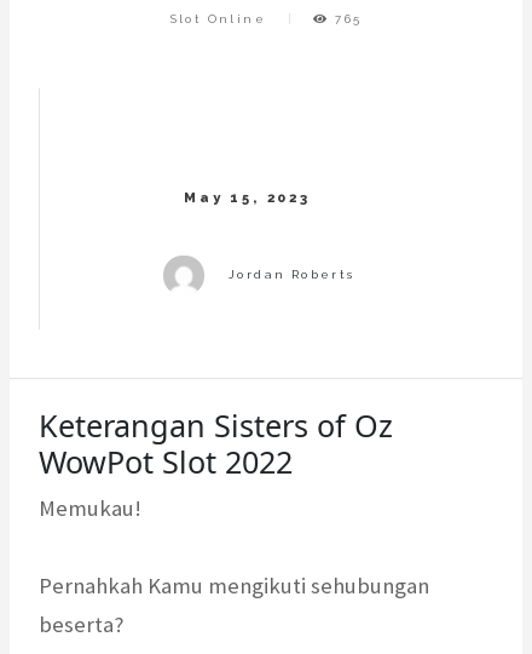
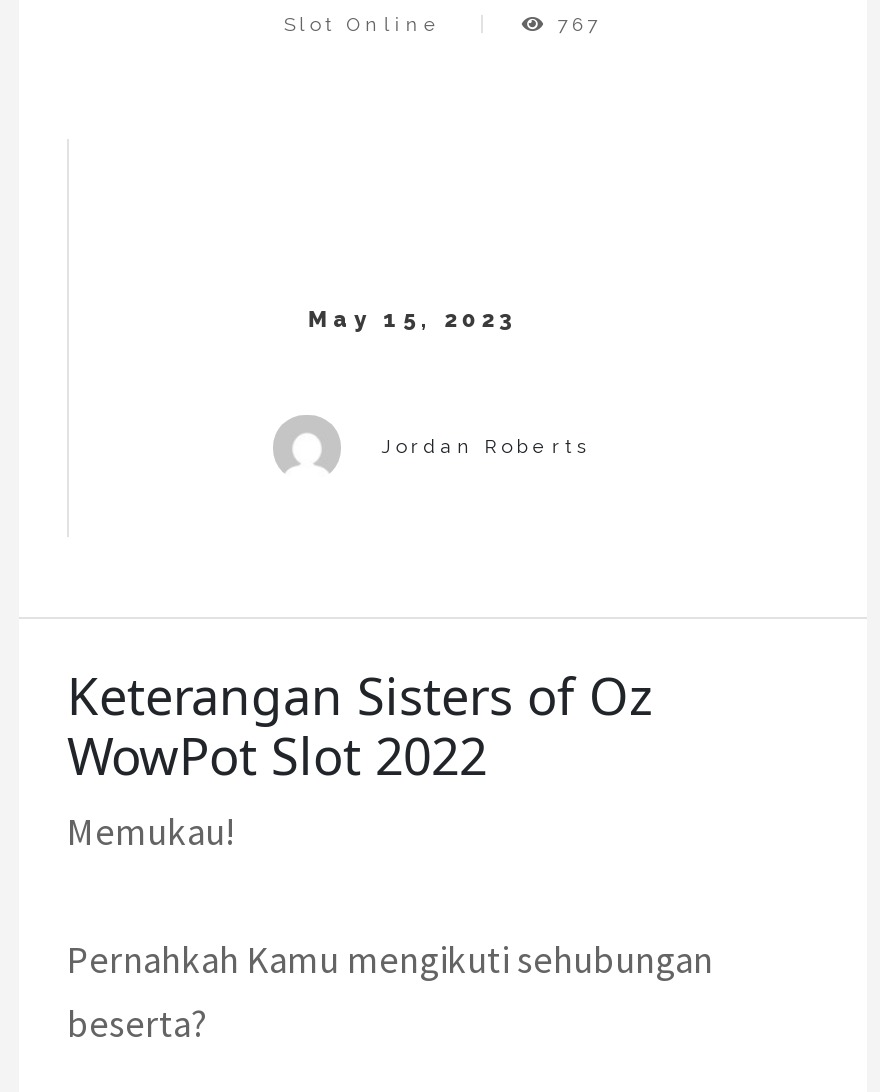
[330,12,362,25] 765 -> [549,13,602,35] 767

